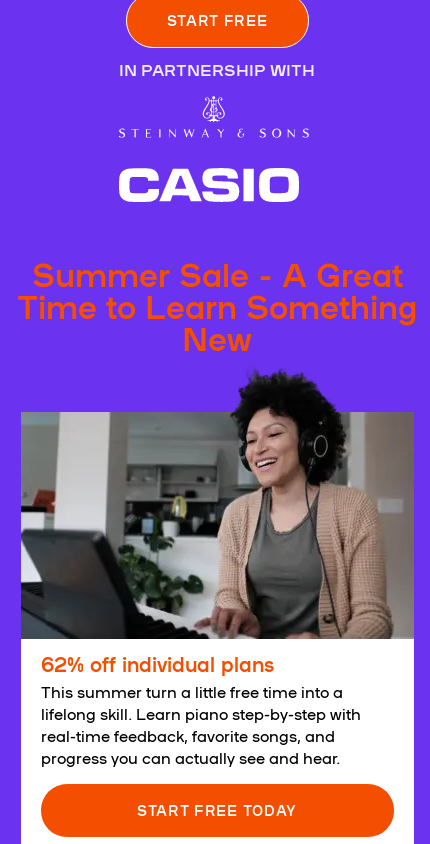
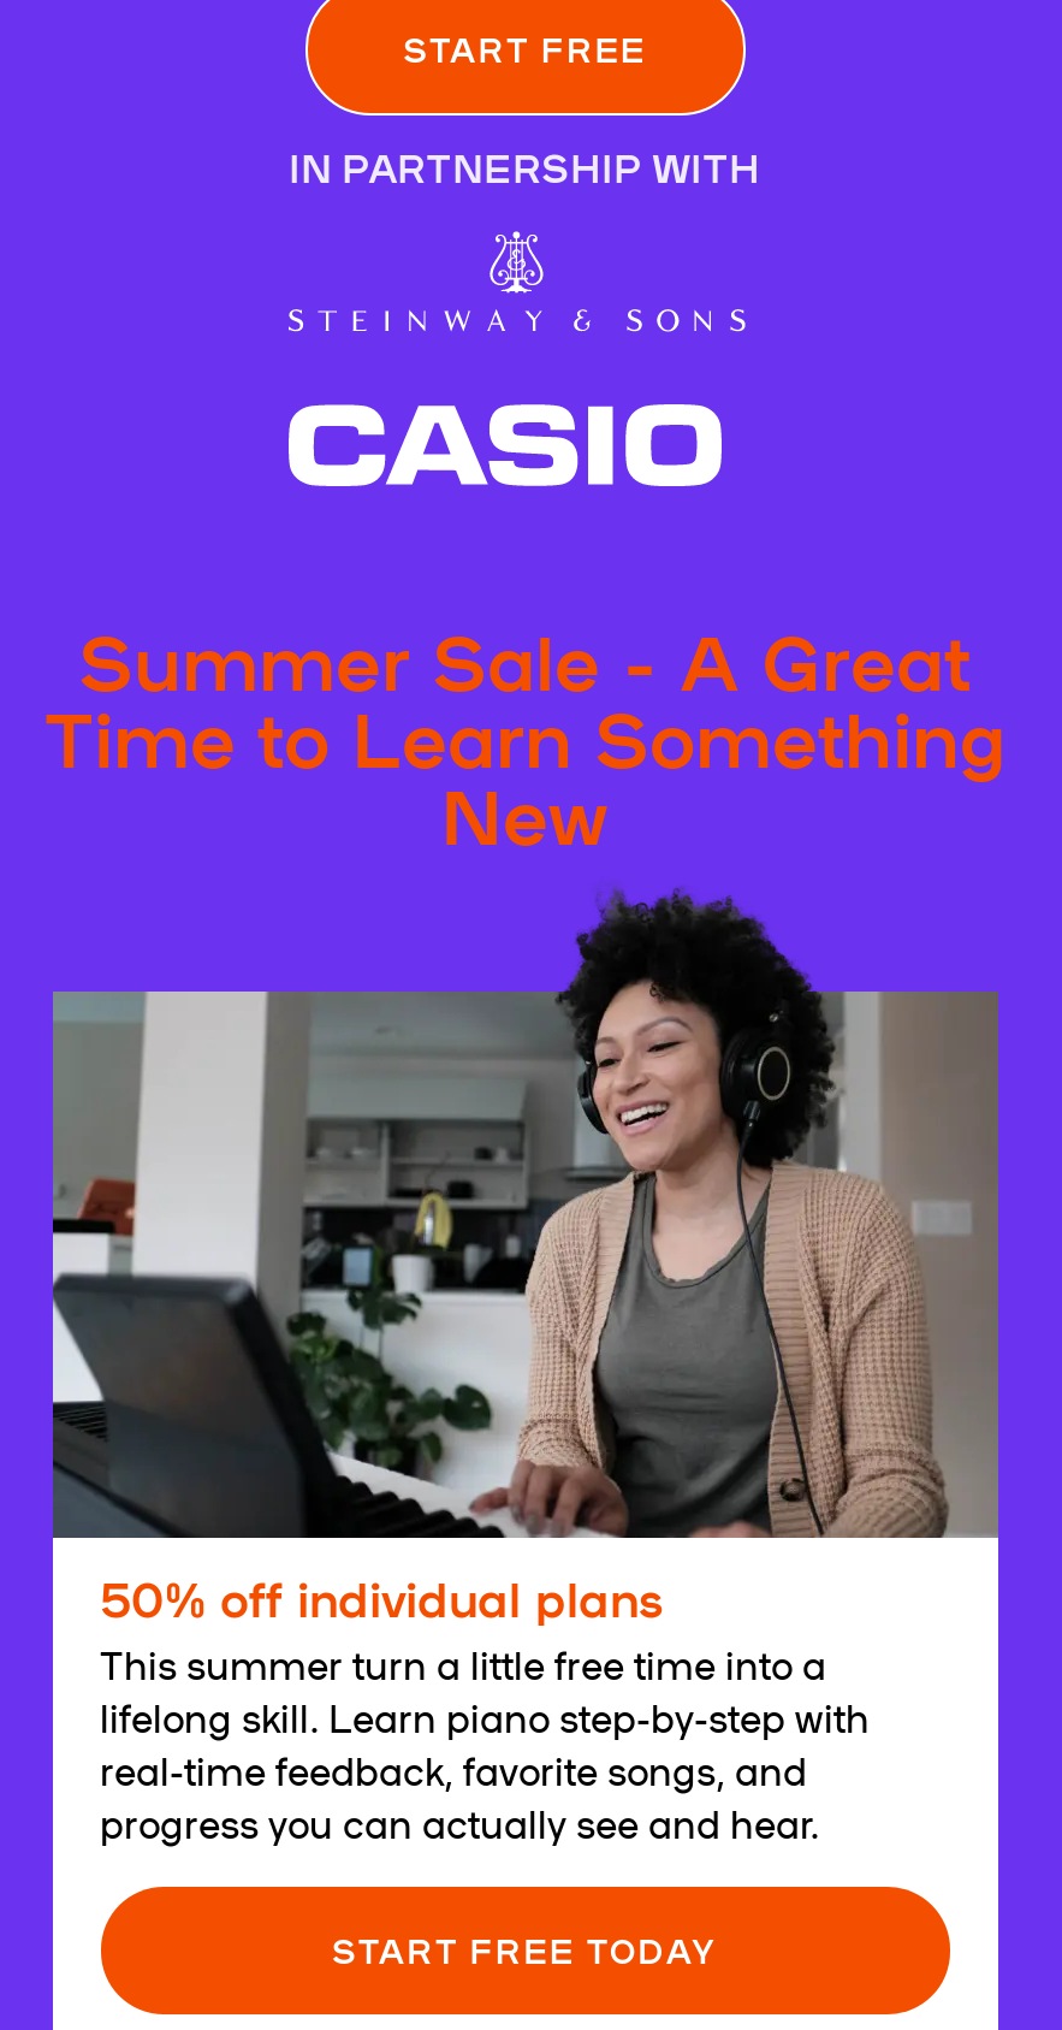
[40,648,273,676] 62% off individual plans -> [100,1561,663,1628] 50% off individual plans

